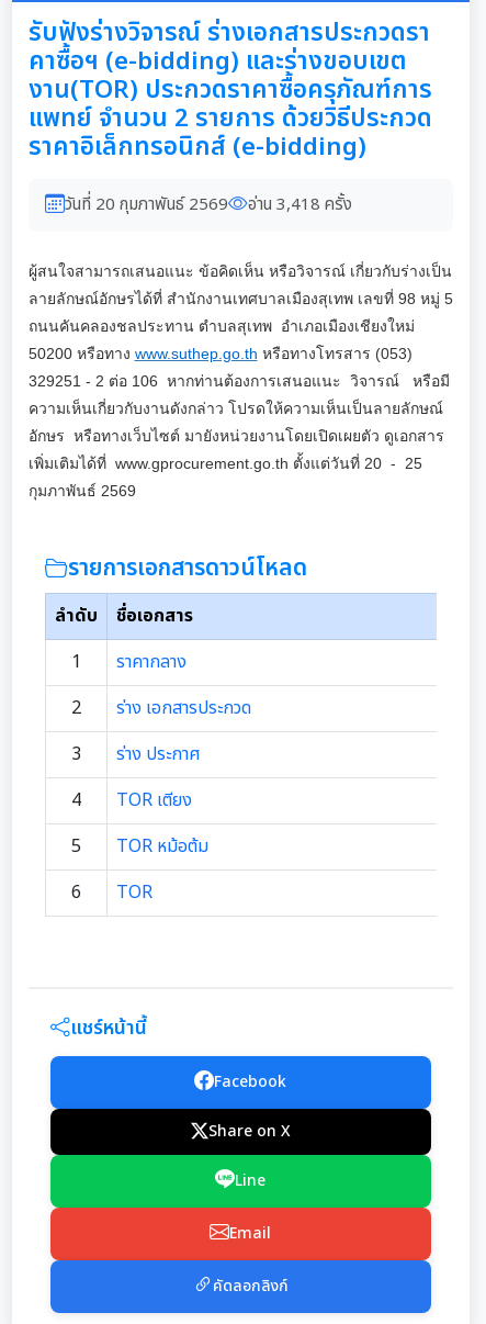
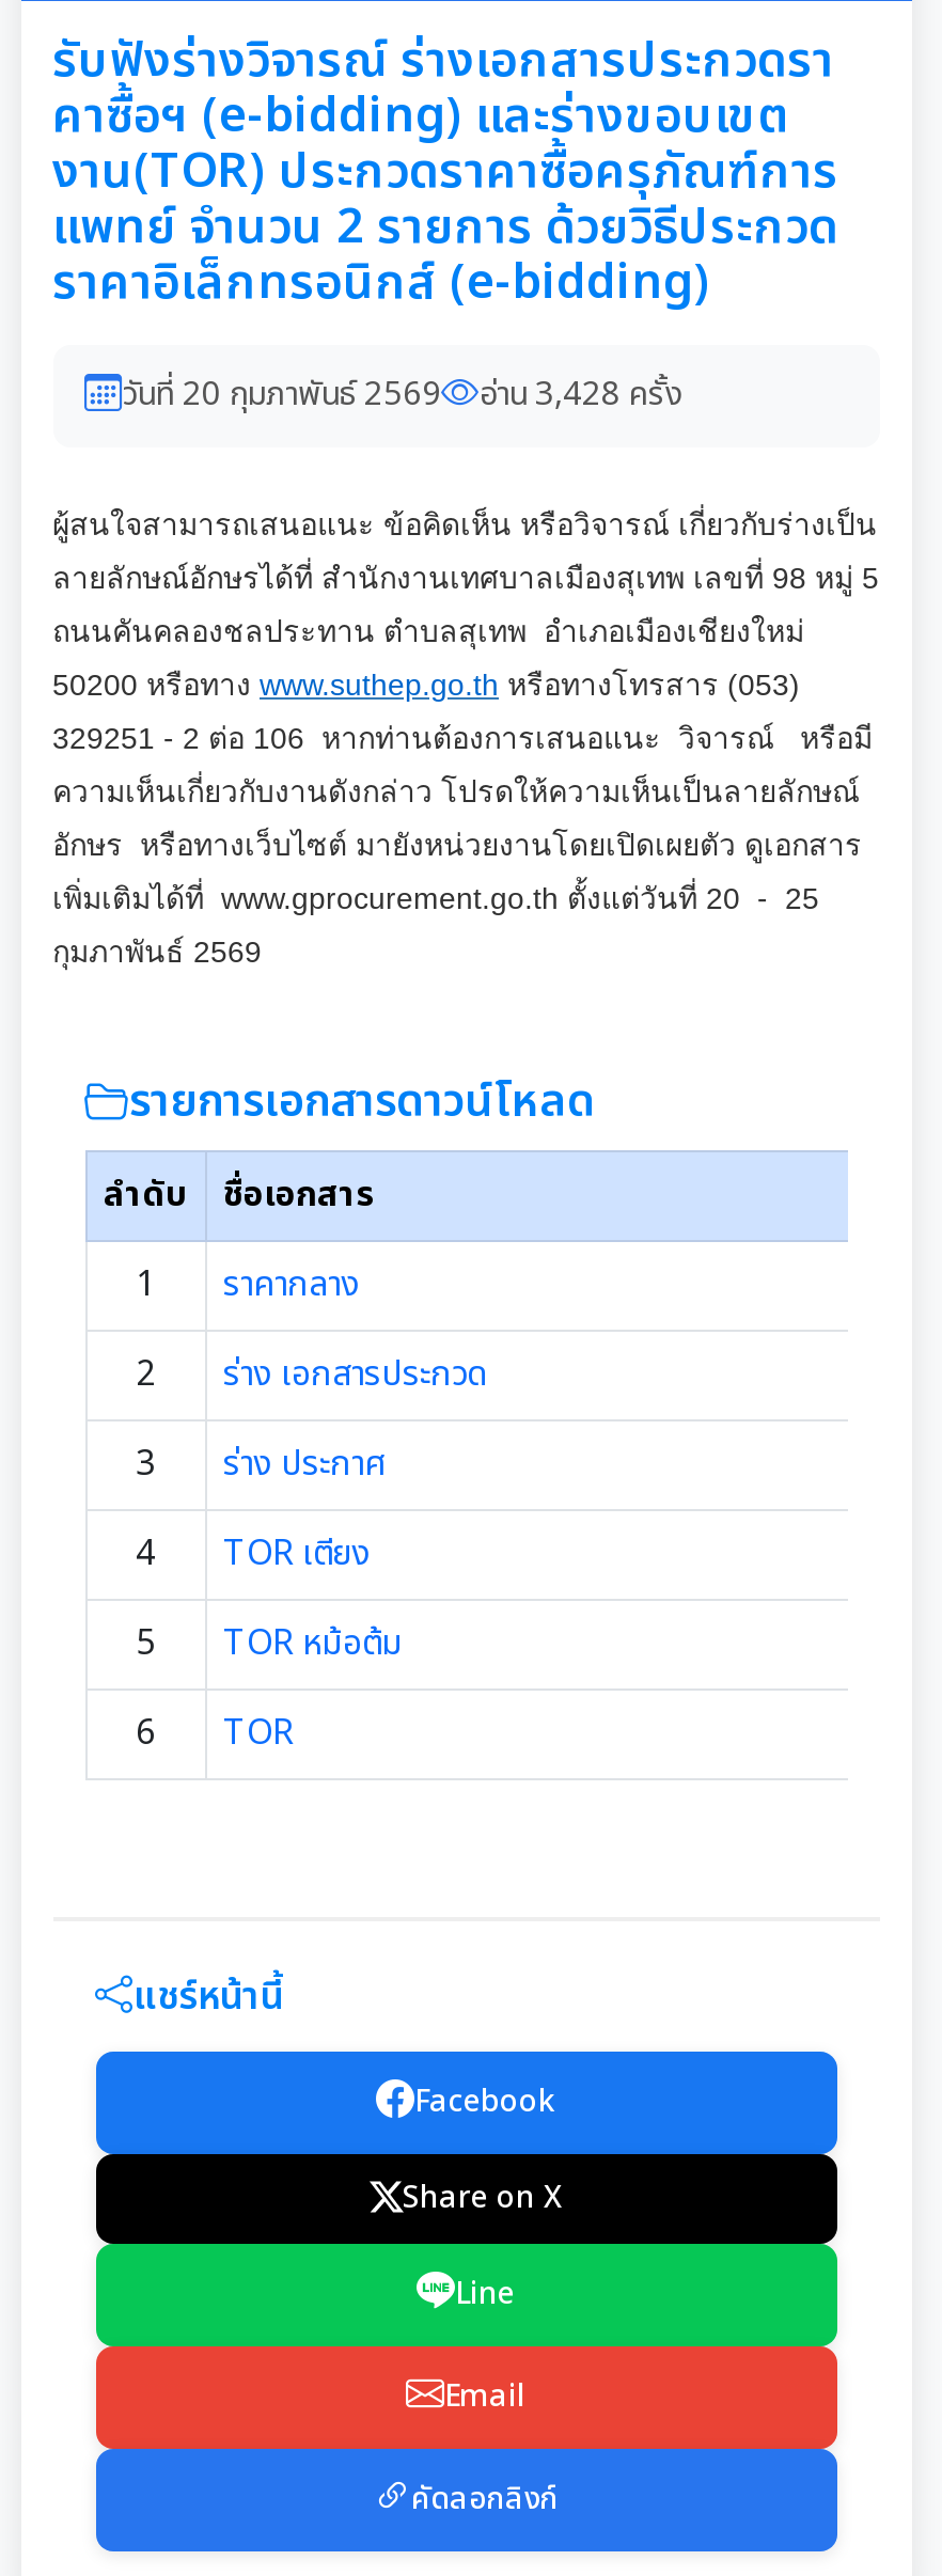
[247,192,352,217] อ่าน 3,418 ครั้ง -> [480,371,682,420] อ่าน 3,428 ครั้ง

